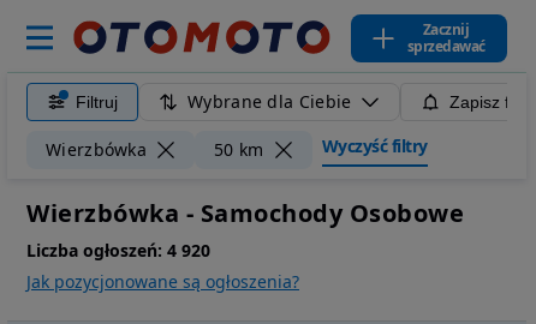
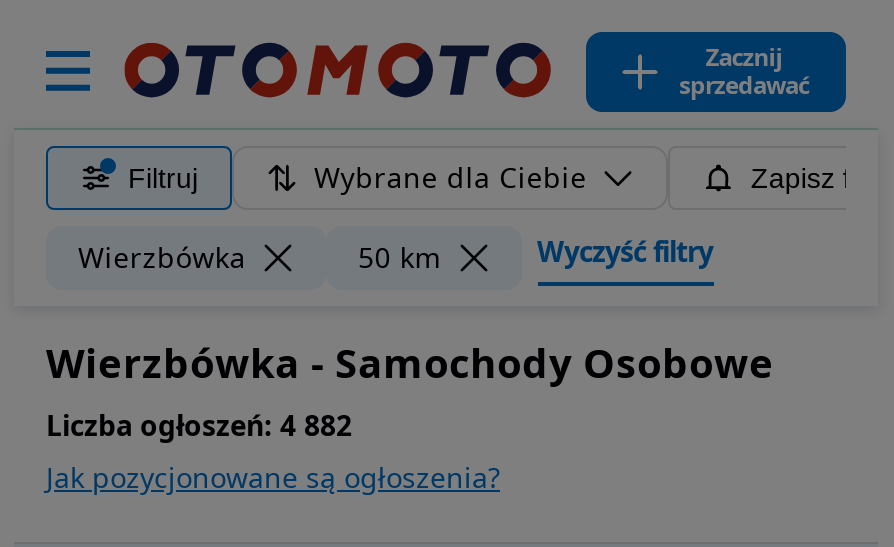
[26,239,210,262] Liczba ogłoszeń: 4 920 -> [46,406,352,444] Liczba ogłoszeń: 4 882

